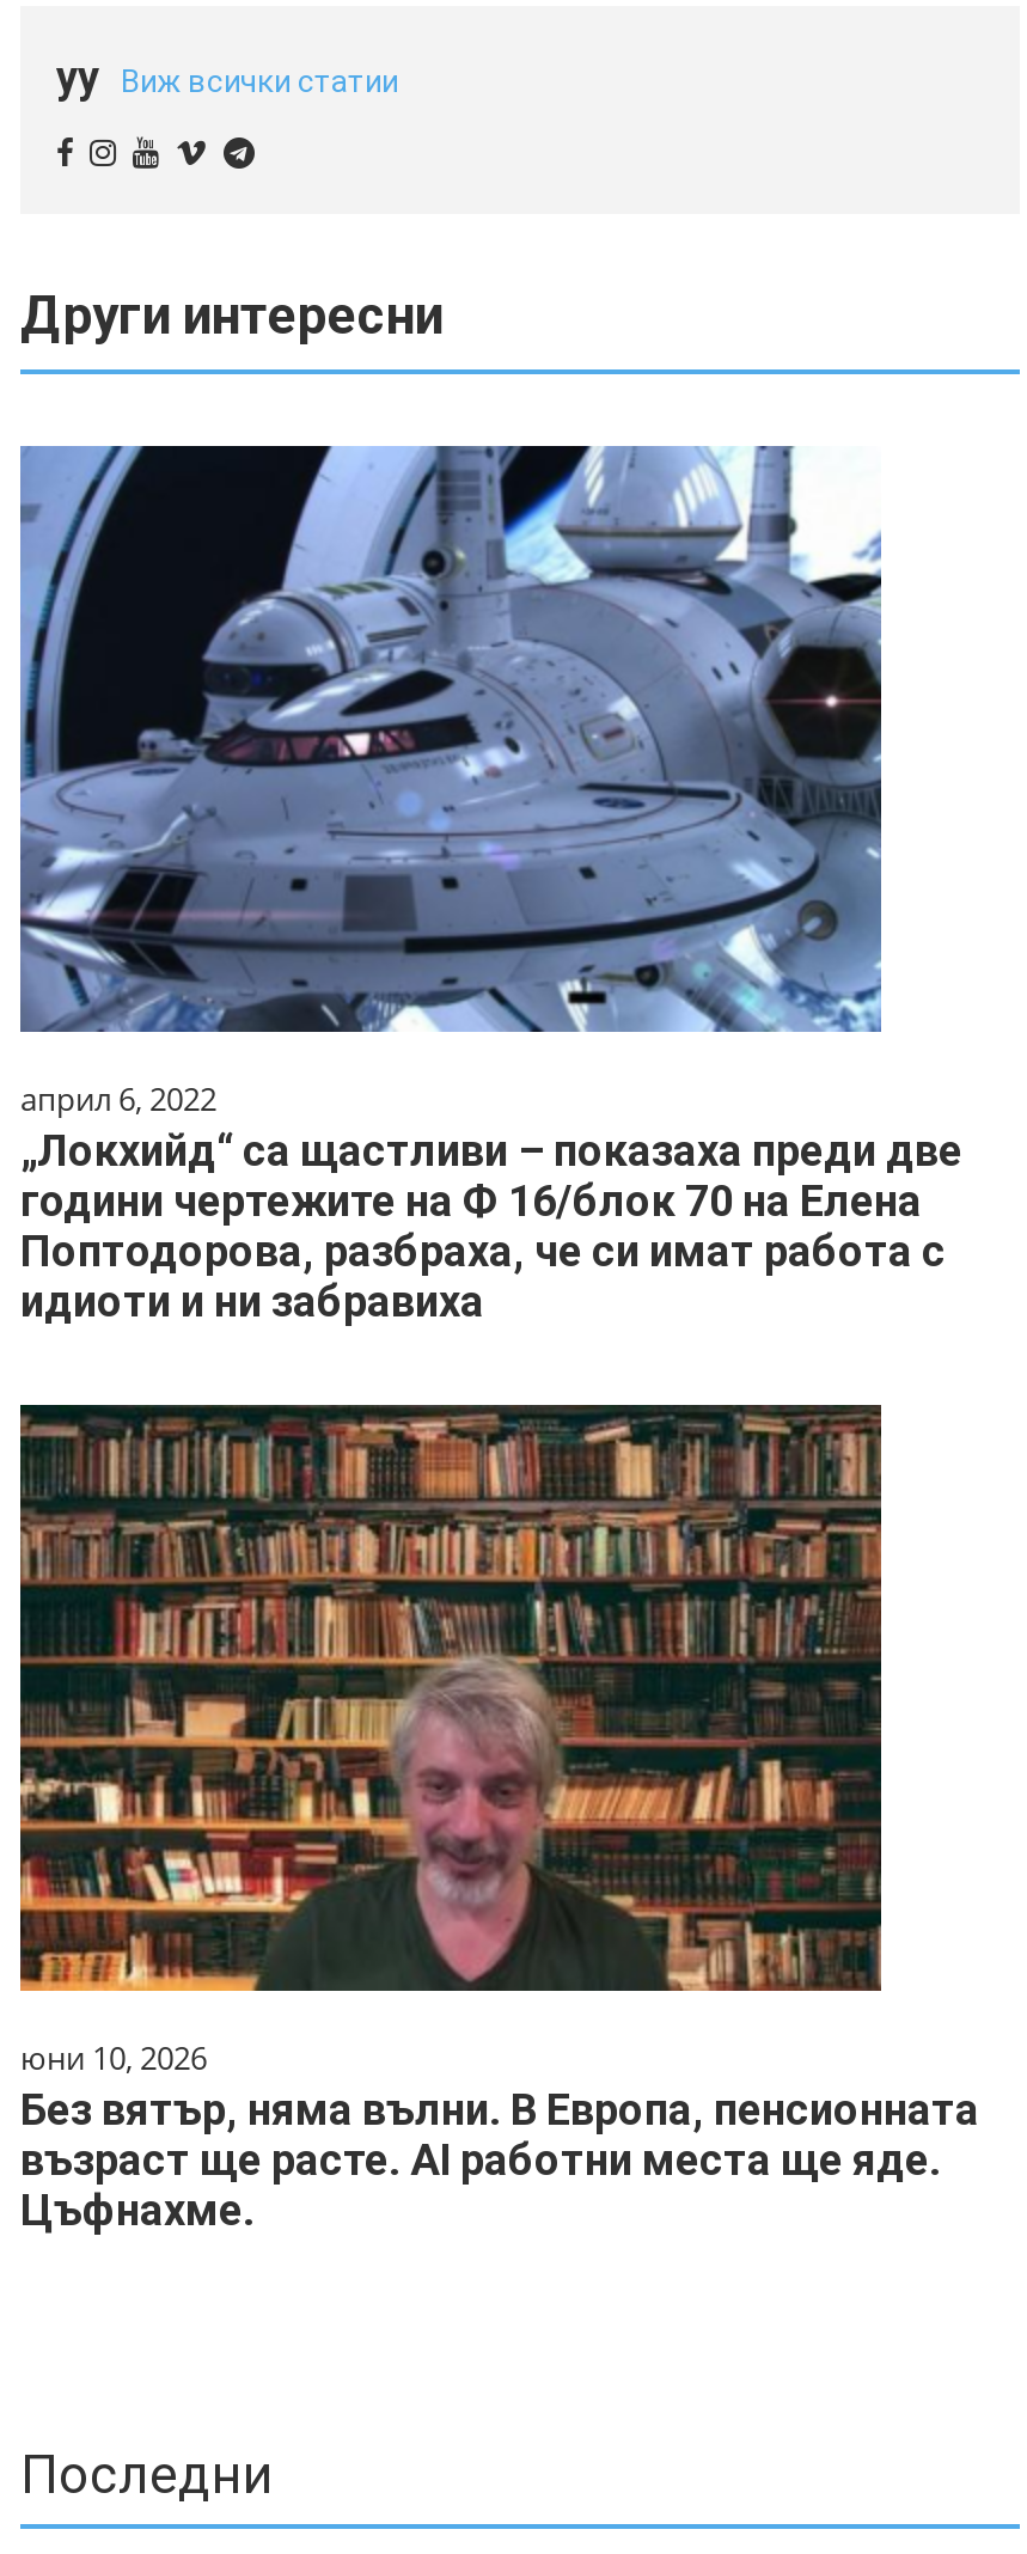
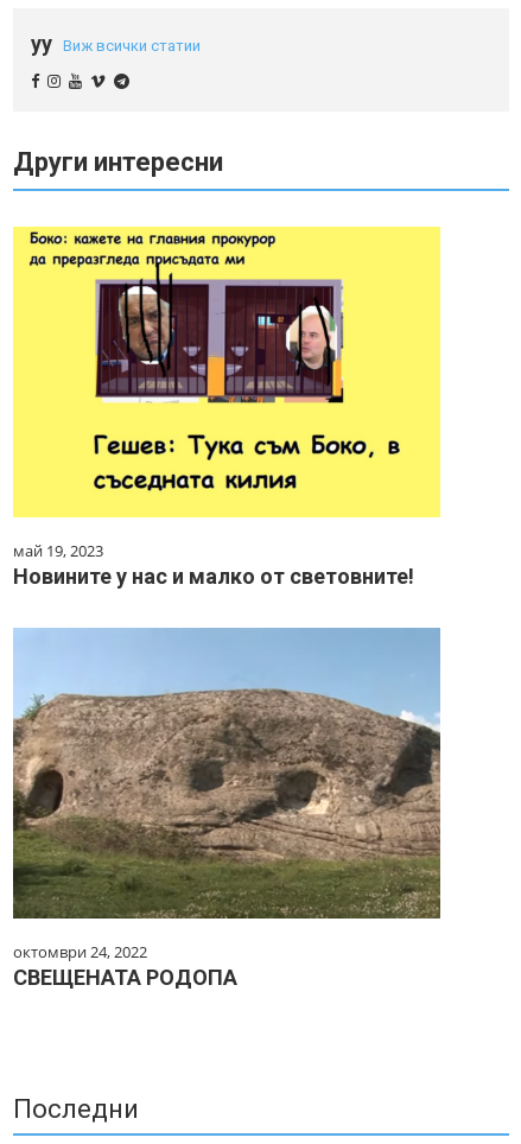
[18,444,884,1034] [image] -> [12,225,441,431] [image]
[20,1077,962,1326] април 6, 2022 | „Локхийд“ са щастливи – показаха преди две | години чертежите на Ф 16/блок 70 на Елена | Поптодорова, разбраха, че си имат работа с | идиоти и ни забравиха -> [13,540,414,589] май 19, 2023 | Новините у нас и малко от световните!
[18,1403,979,2235] [image] | юни 10, 2026 | Без вятър, няма вълни. В Европа, пенсионната | възраст ще расте. AI работни места ще яде. | Цъфнахме. -> [12,648,441,990] [image] | октомври 24, 2022 | СВЕЩЕНАТА РОДОПА

